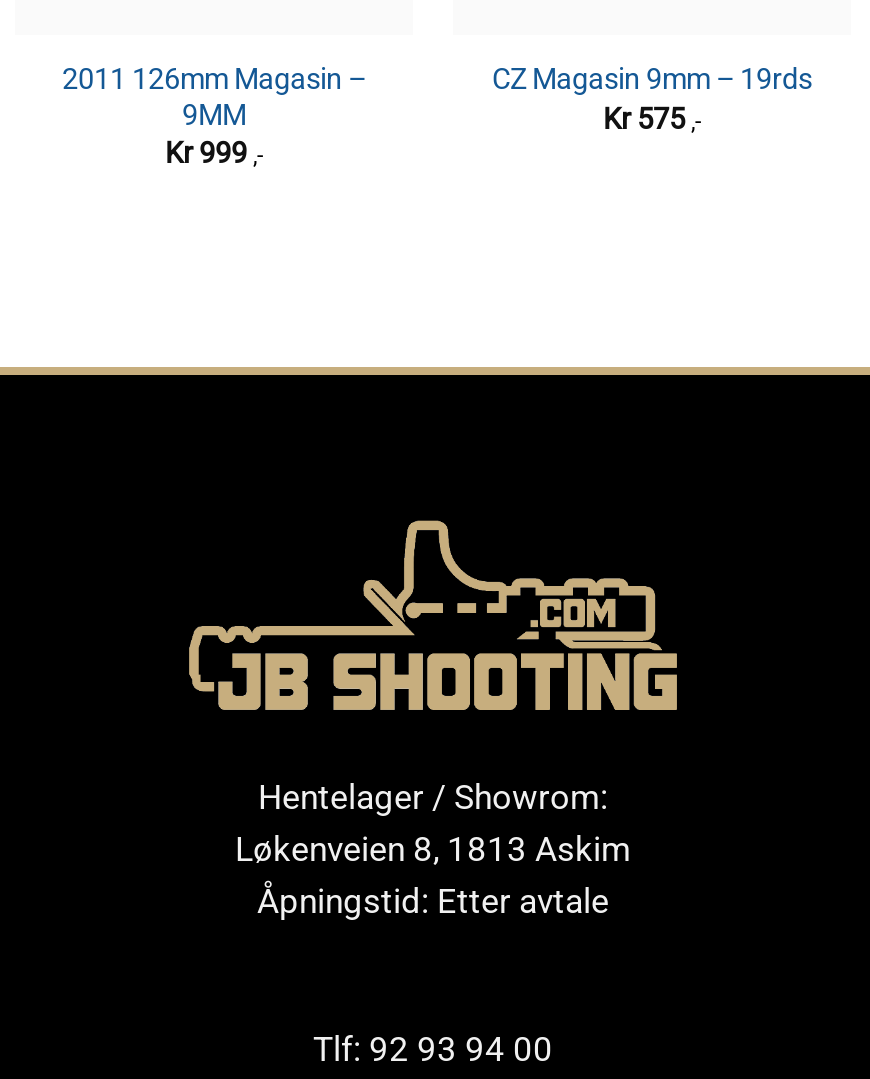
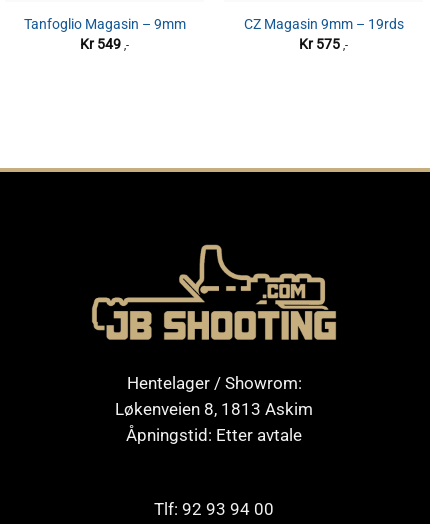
[62,62,366,169] 2011 126mm Magasin – | 9MM | Kr 999 ,- -> [23,16,185,52] Tanfoglio Magasin – 9mm | Kr 549 ,-

